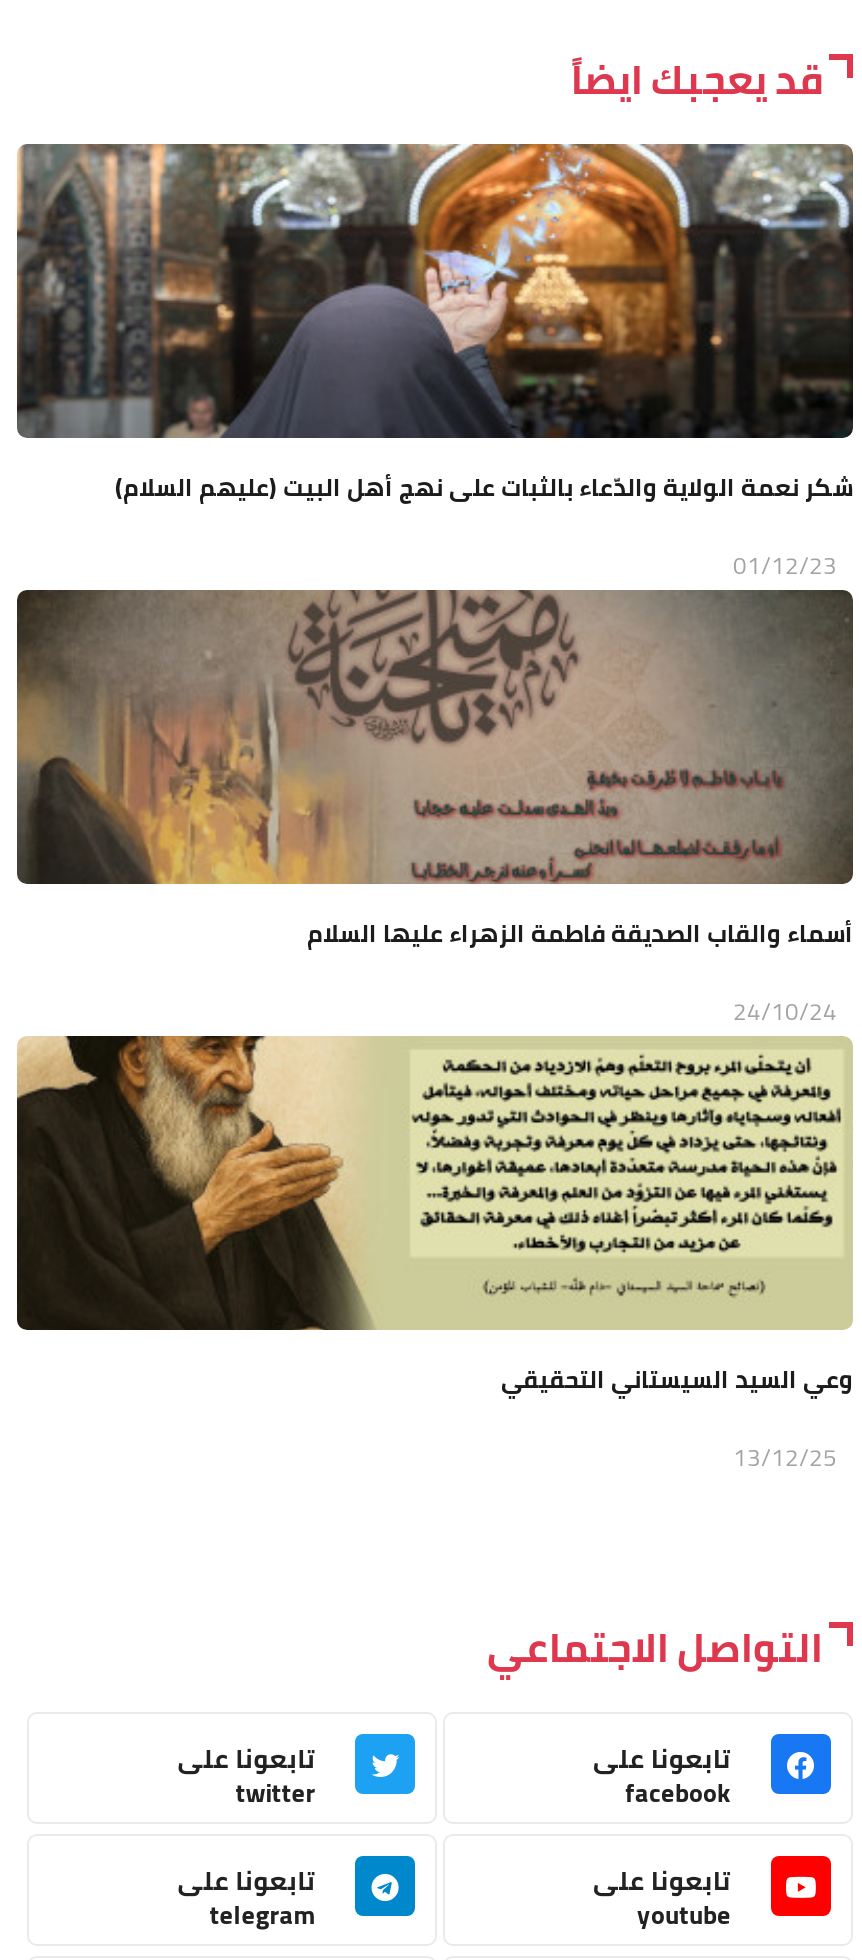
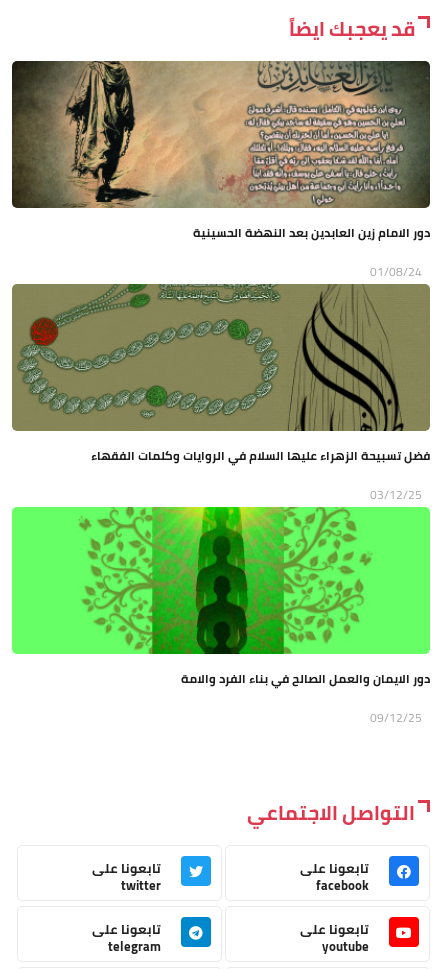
[15,142,853,510] [image] | شكر نعمة الولاية والدّعاء بالثبات على نهج أهل البيت (عليهم السلام) -> [11,60,430,244] [image] | دور الامام زين العابدين بعد النهضة الحسينية
[733,542,837,588] 01/12/23 -> [370,260,422,283] 01/08/24
[17,588,853,956] [image] | أسماء والقاب الصديقة فاطمة الزهراء عليها السلام -> [12,284,430,467] [image] | فضل تسبيحة الزهراء عليها السلام في الروايات وكلمات الفقهاء
[733,988,837,1034] 24/10/24 -> [370,483,422,506] 03/12/25
[15,1034,853,1402] [image] | وعي السيد السيستاني التحقيقي -> [11,506,431,690] [image] | دور الايمان والعمل الصالح في بناء الفرد والامة
[733,1434,837,1480] 13/12/25 -> [370,706,422,729] 09/12/25

